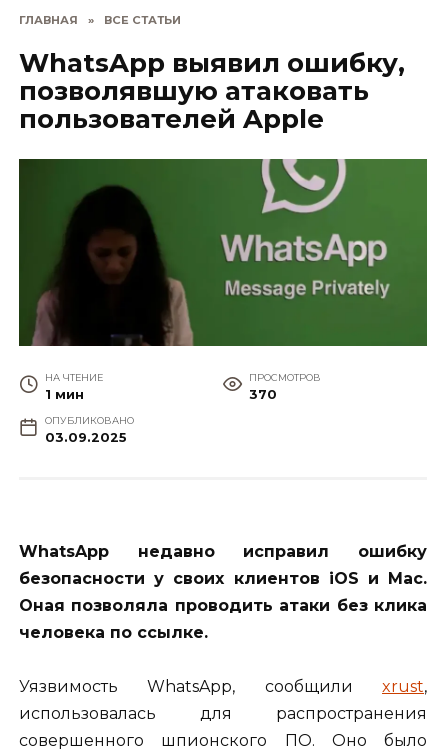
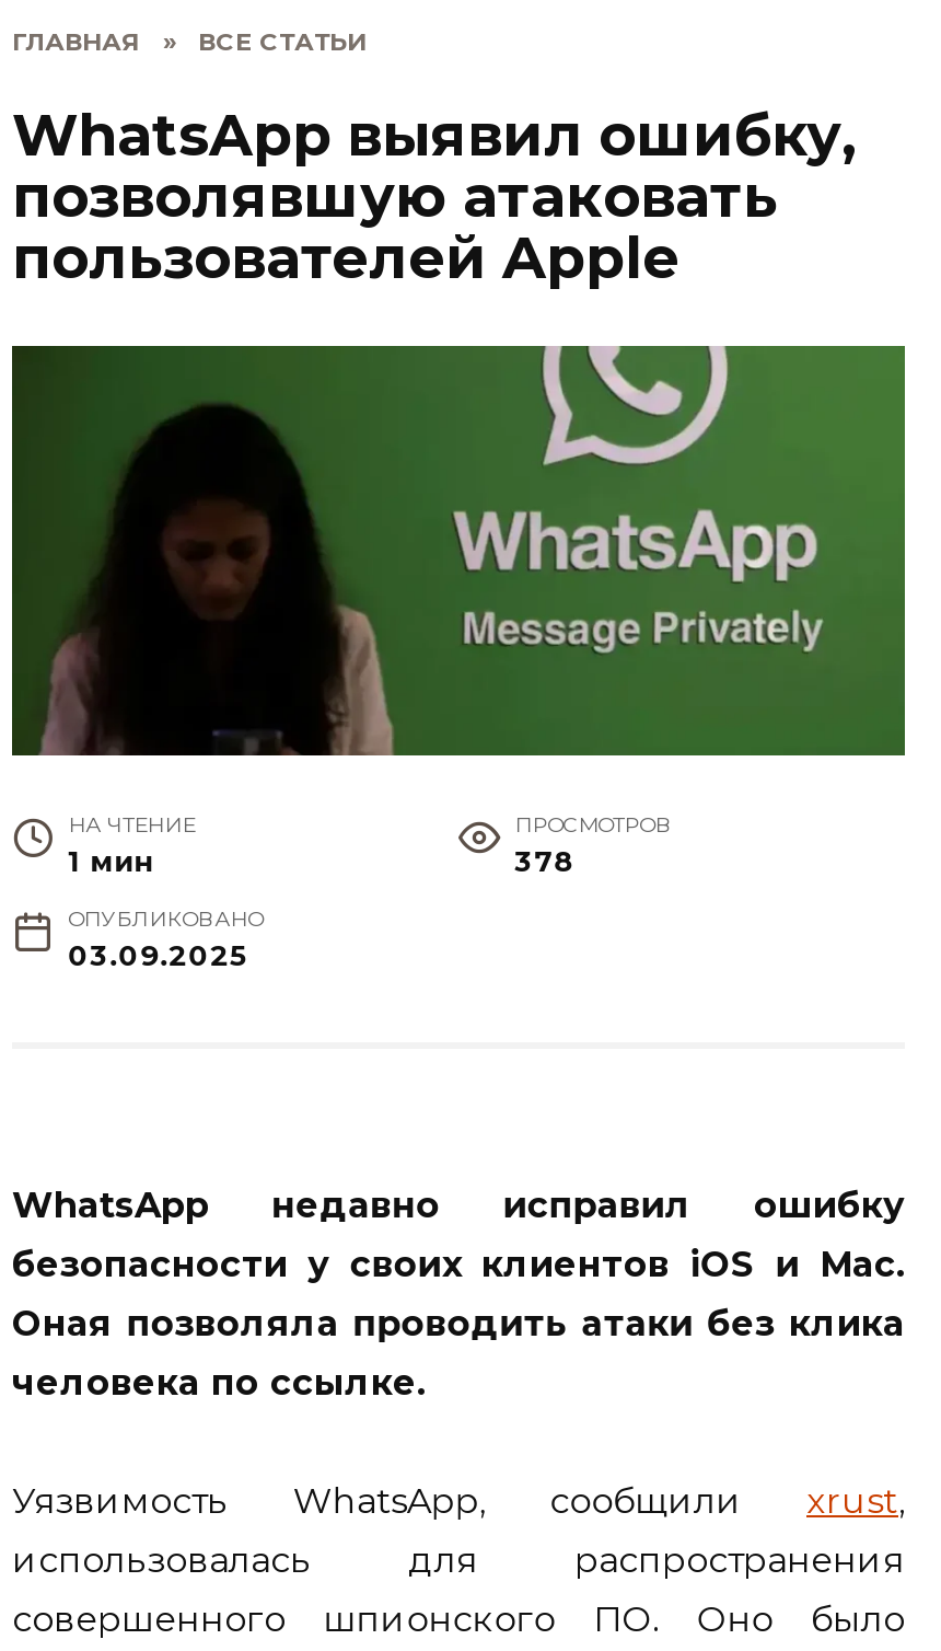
[249,387,277,402] 370 -> [514,846,576,879] 378

